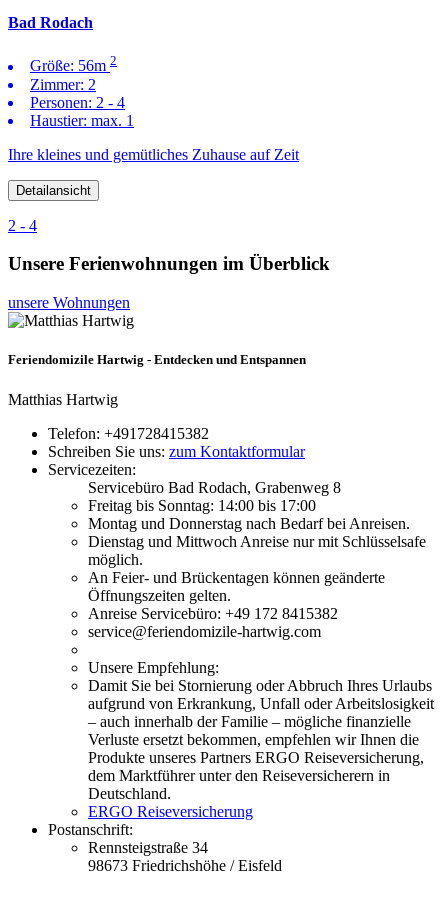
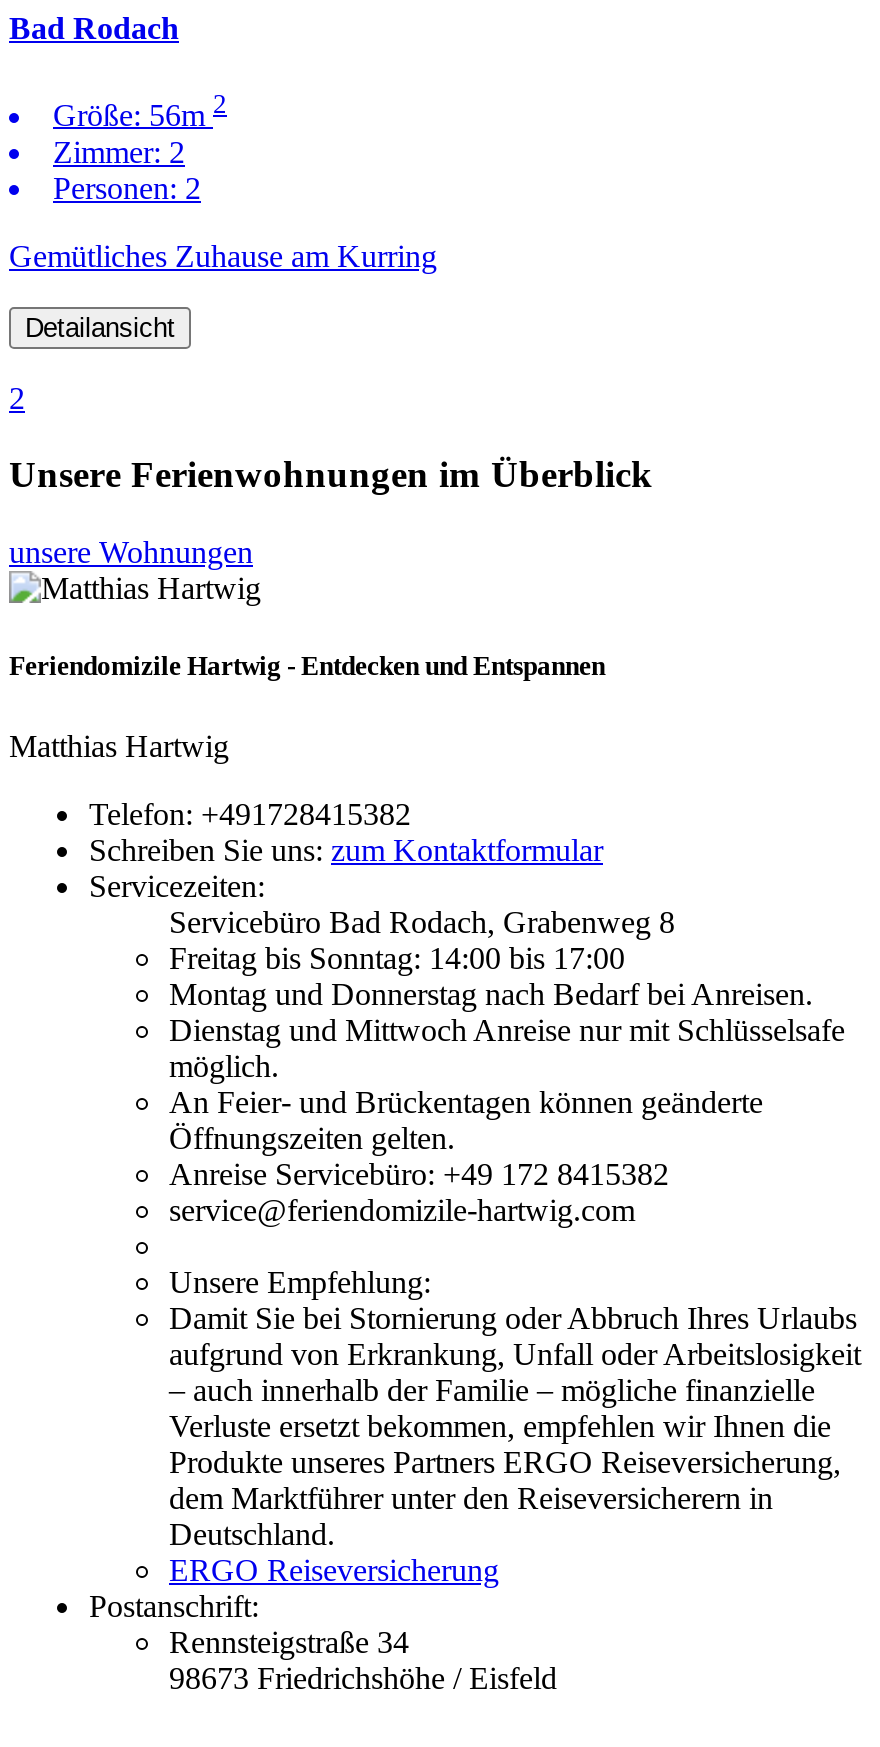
[30,94,134,129] Personen: 2 - 4 | Haustier: max. 1 -> [53,171,201,205] Personen: 2
[8,146,299,163] Ihre kleines und gemütliches Zuhause auf Zeit -> [9,239,437,273] Gemütliches Zuhause am Kurring
[8,217,37,234] 2 - 4 -> [9,381,25,415] 2

